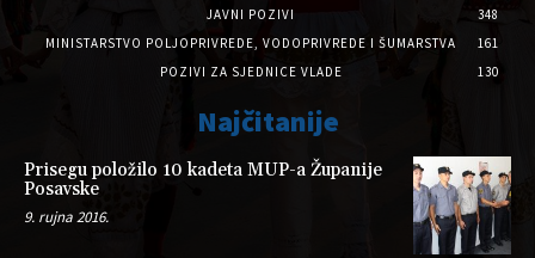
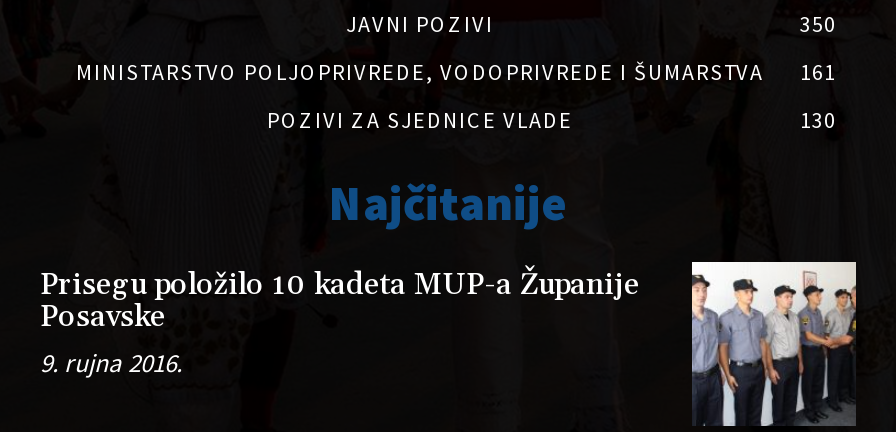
[478,6,499,23] 348 -> [800,10,836,38] 350

